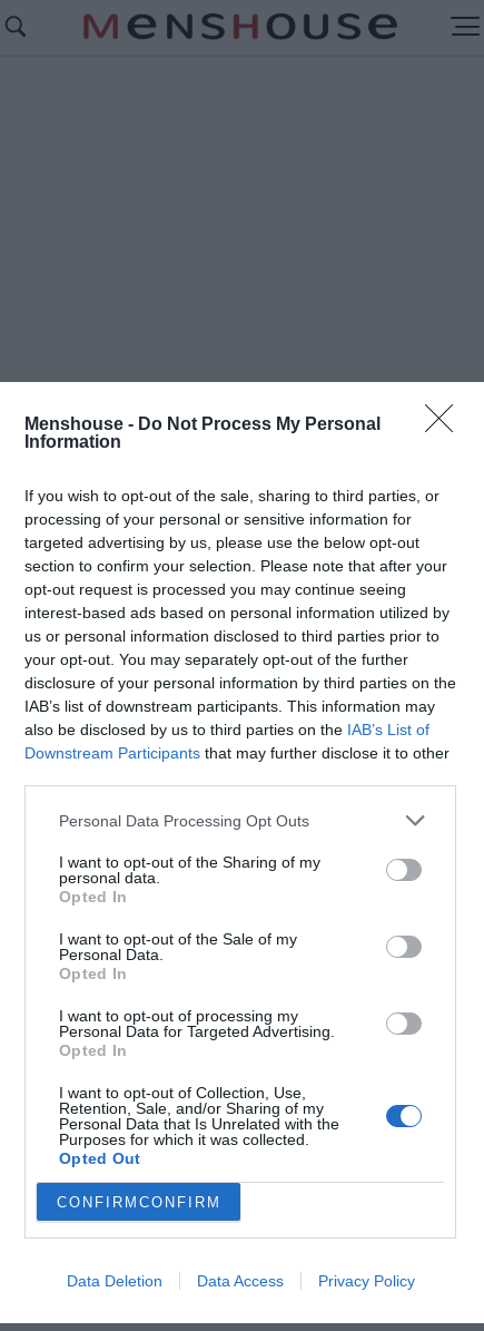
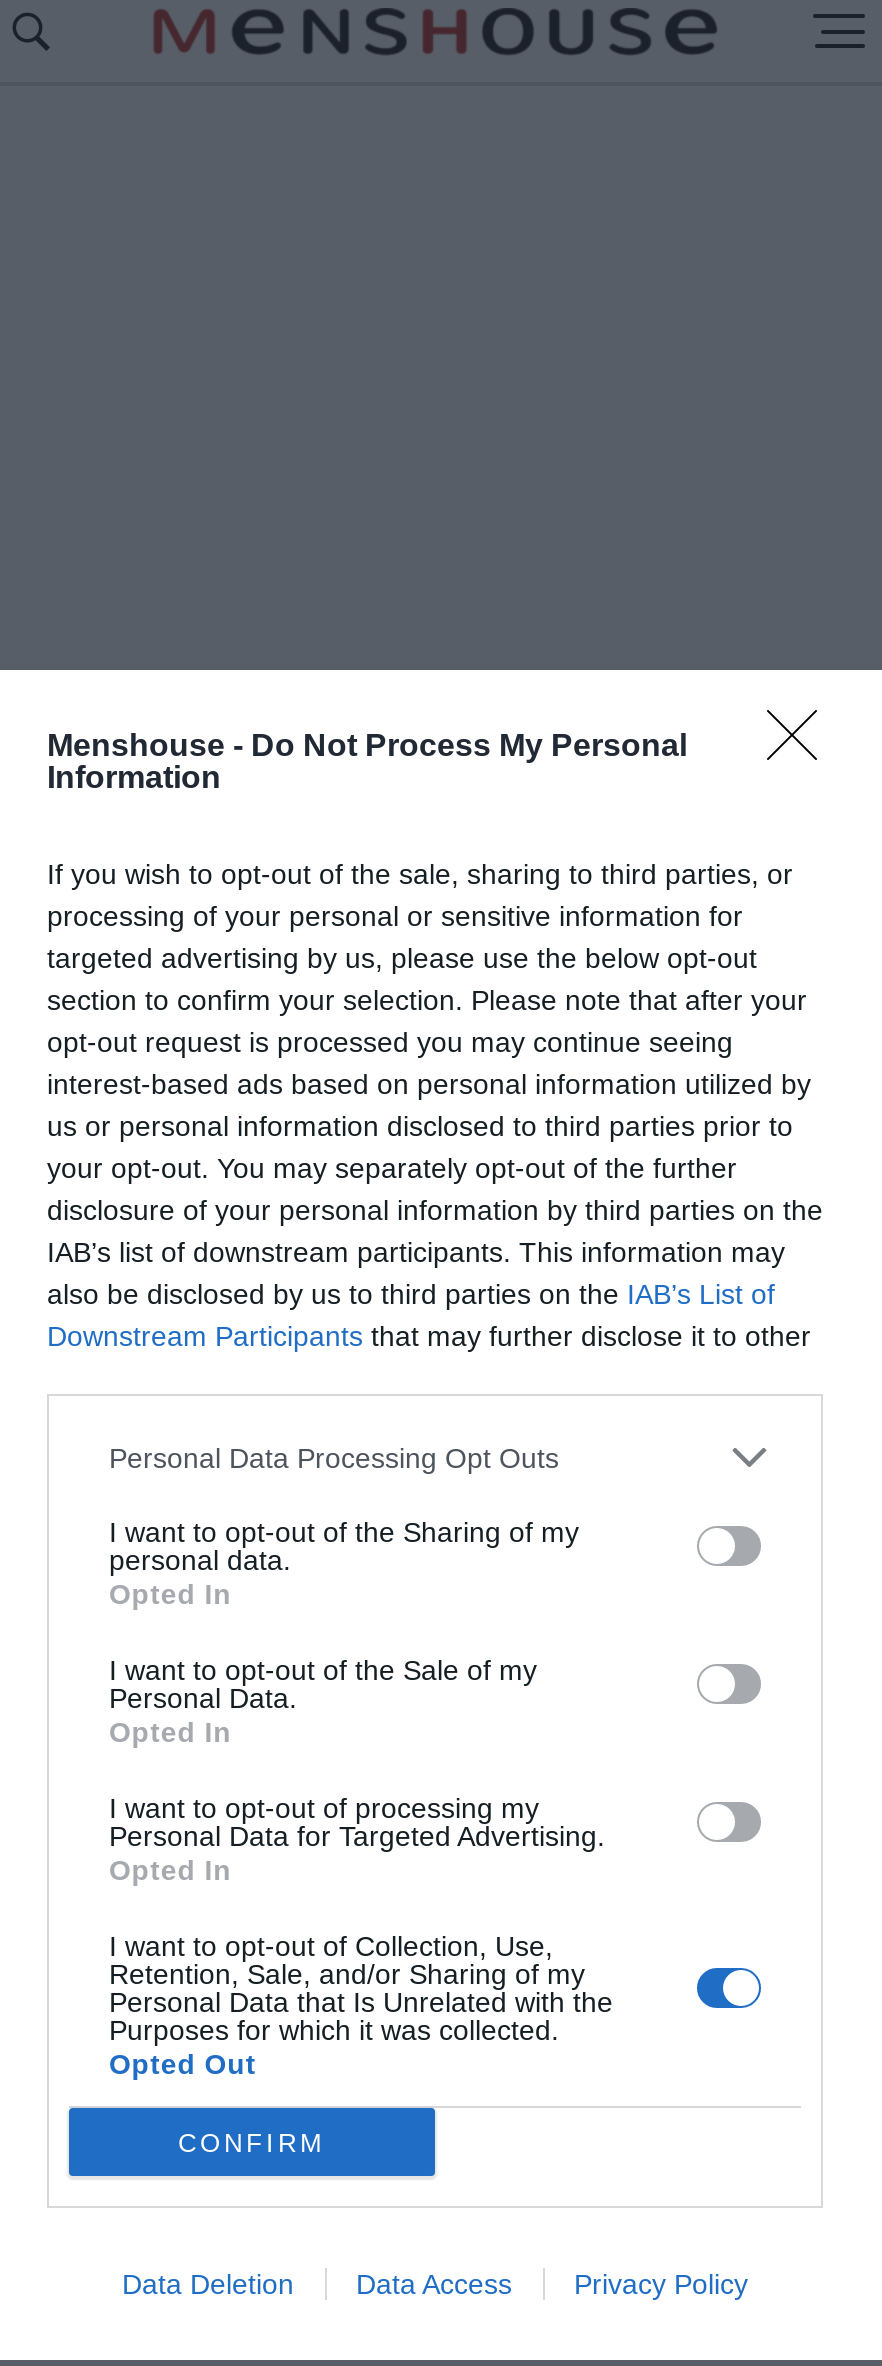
[56,1193,221,1210] CONFIRM CONFIRM -> [178,2127,326,2157] CONFIRM

